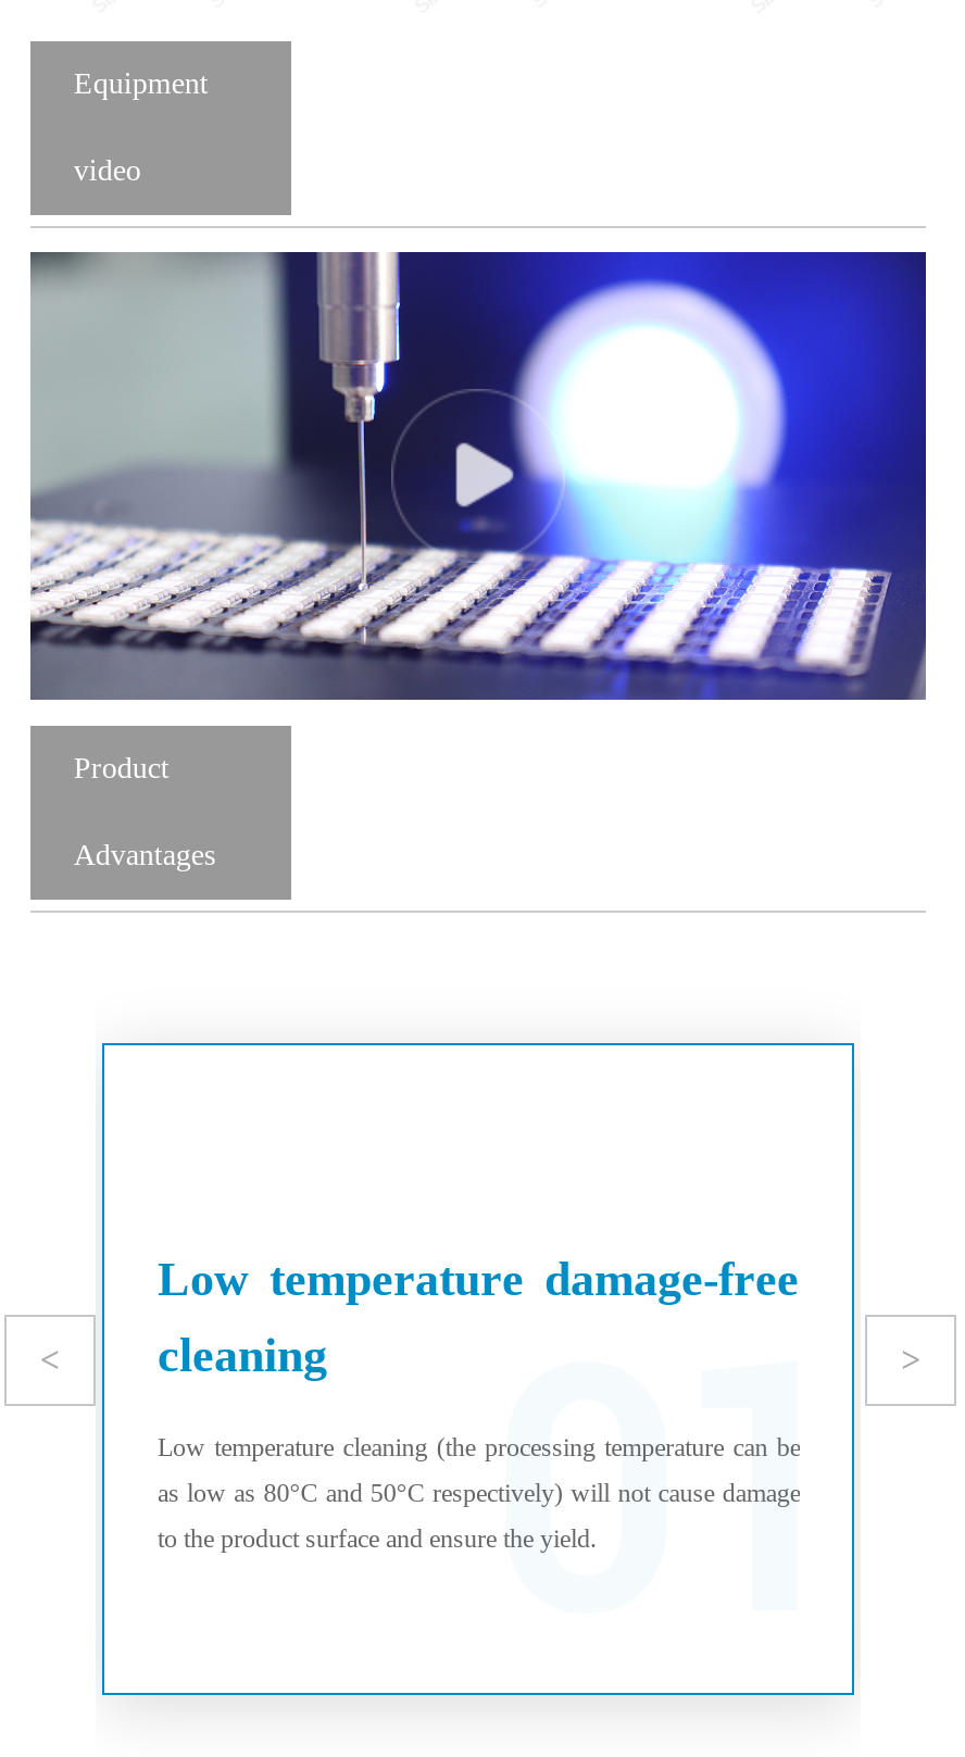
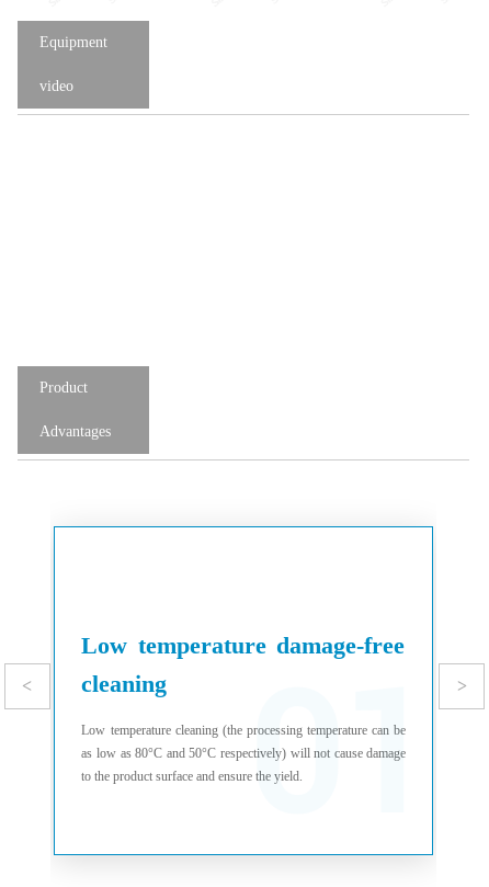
[28,250,928,702] [image] -> none

